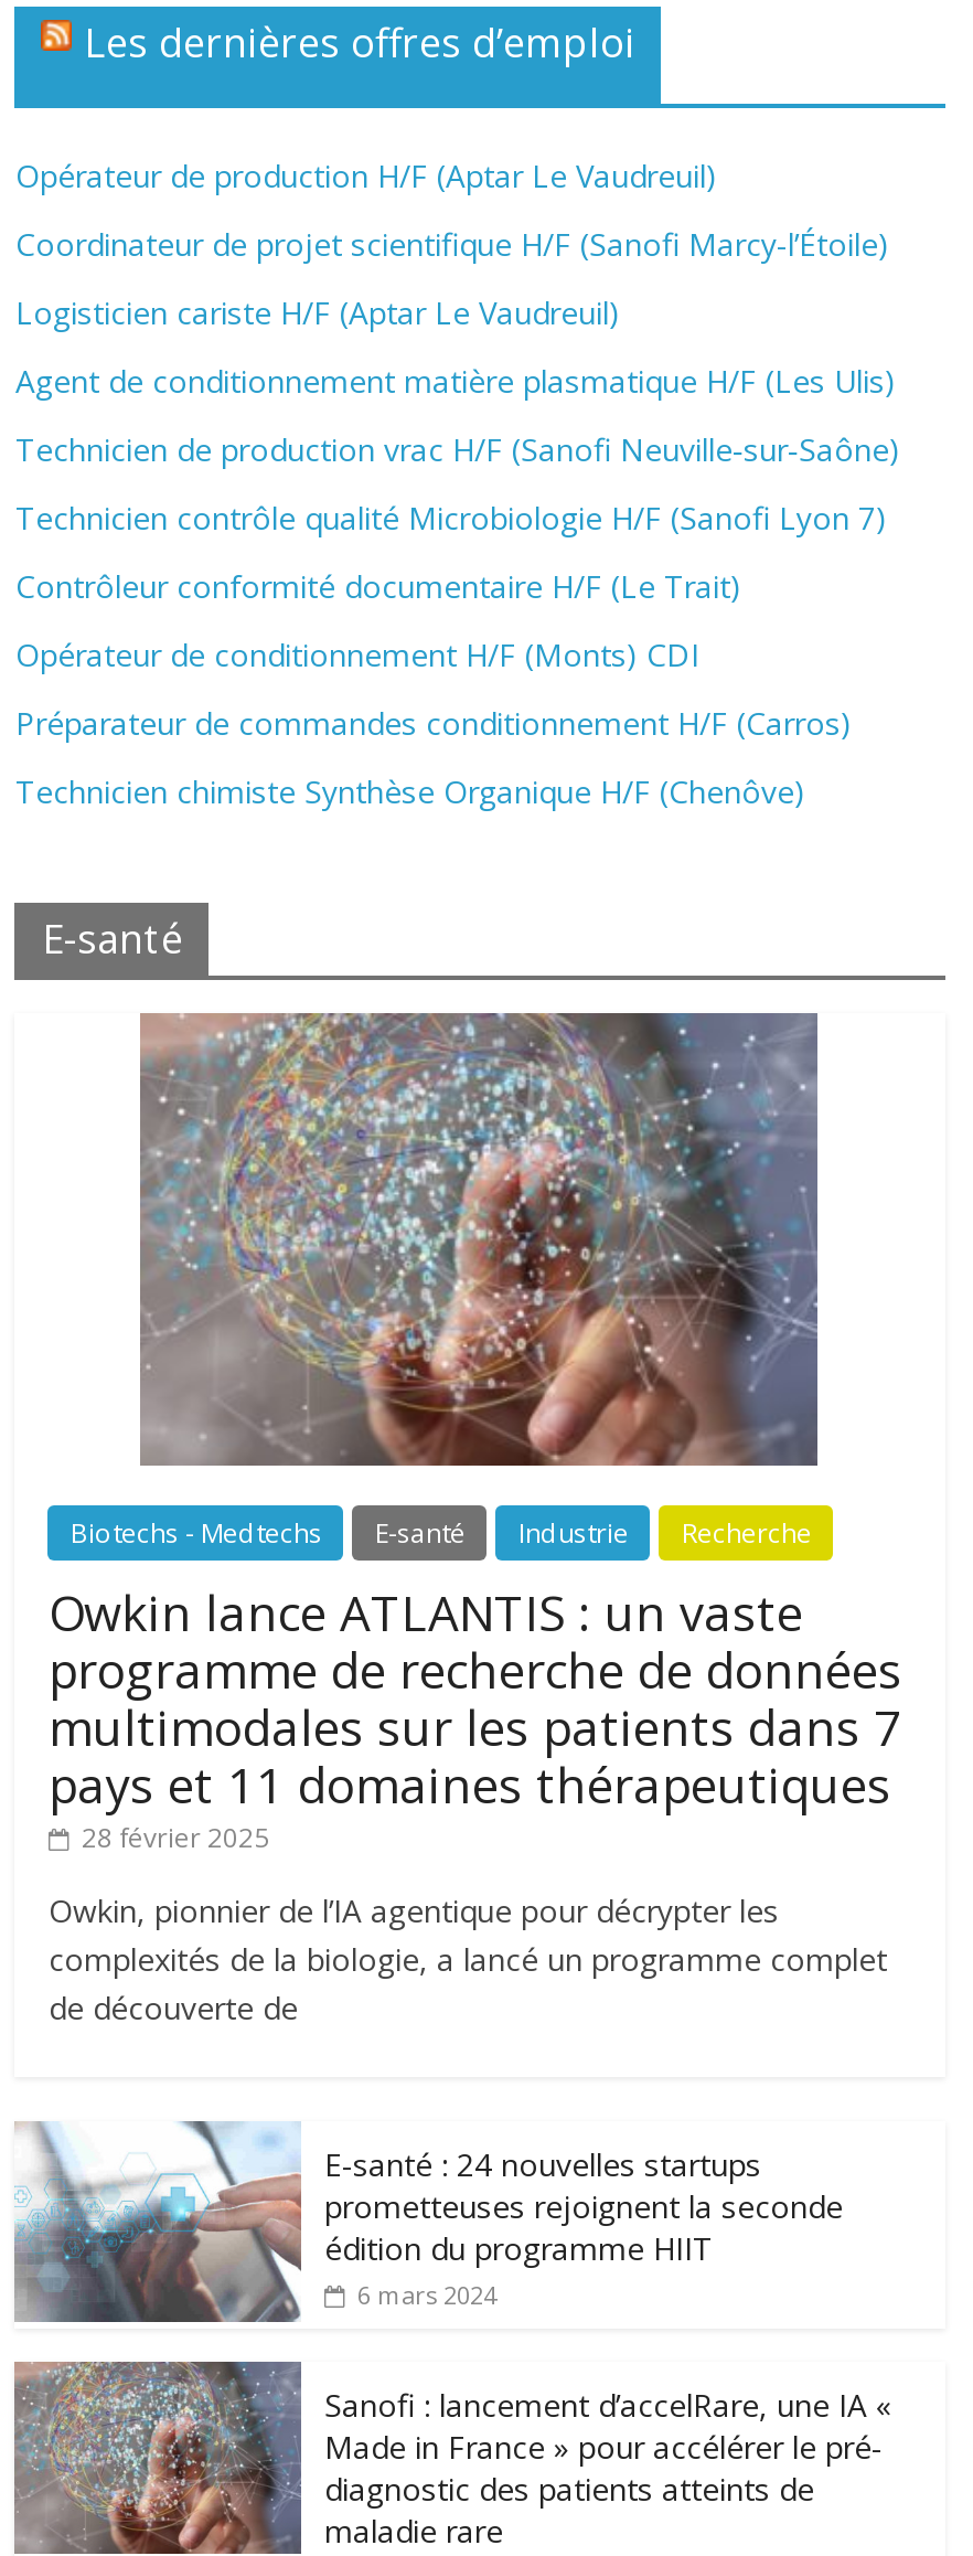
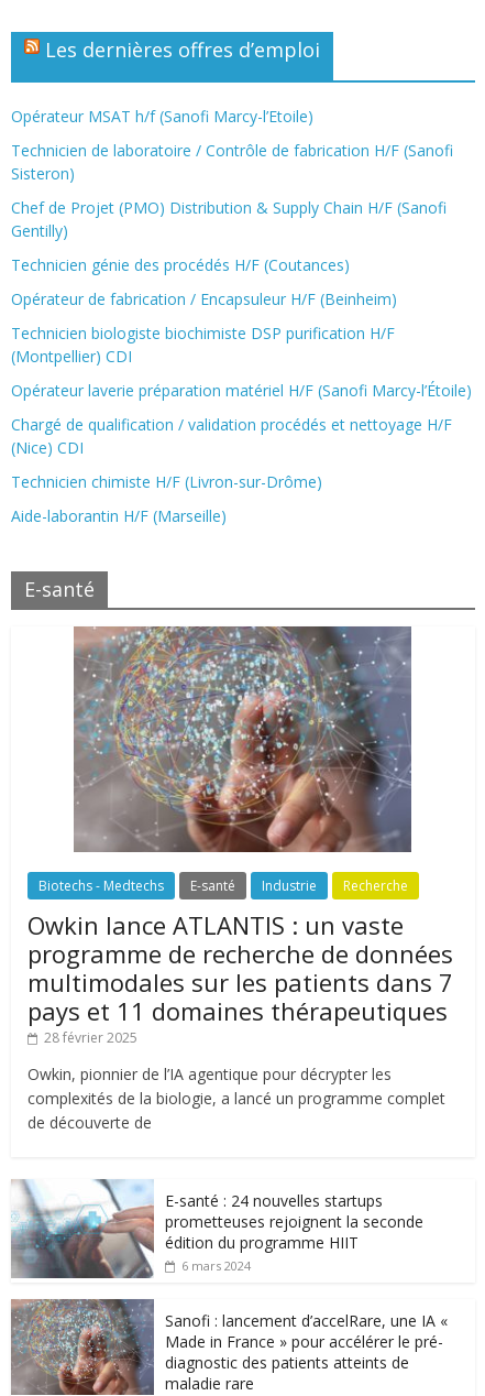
[15,155,717,197] Opérateur de production H/F (Aptar Le Vaudreuil) -> [11,106,314,127] Opérateur MSAT h/f (Sanofi Marcy-l’Etoile)
[15,224,889,266] Coordinateur de projet scientifique H/F (Sanofi Marcy-l’Étoile) -> [11,140,454,184] Technicien de laboratoire / Contrôle de fabrication H/F (Sanofi | Sisteron)
[15,292,620,334] Logisticien cariste H/F (Aptar Le Vaudreuil) -> [11,197,447,241] Chef de Projet (PMO) Distribution & Supply Chain H/F (Sanofi | Gentilly)
[15,360,896,402] Agent de conditionnement matière plasmatique H/F (Les Ulis) -> [11,255,350,276] Technicien génie des procédés H/F (Coutances)
[15,429,900,471] Technicien de production vrac H/F (Sanofi Neuville‑sur‑Saône) -> [11,289,397,310] Opérateur de fabrication / Encapsuleur H/F (Beinheim)
[15,497,887,539] Technicien contrôle qualité Microbiologie H/F (Sanofi Lyon 7) -> [11,323,395,367] Technicien biologiste biochimiste DSP purification H/F | (Montpellier) CDI
[15,566,741,608] Contrôleur conformité documentaire H/F (Le Trait) -> [11,380,472,401] Opérateur laverie préparation matériel H/F (Sanofi Marcy-l’Étoile)
[15,634,699,676] Opérateur de conditionnement H/F (Monts) CDI -> [11,414,452,458] Chargé de qualification / validation procédés et nettoyage H/F | (Nice) CDI
[15,703,851,745] Préparateur de commandes conditionnement H/F (Carros) -> [11,472,323,492] Technicien chimiste H/F (Livron-sur-Drôme)
[15,771,805,813] Technicien chimiste Synthèse Organique H/F (Chenôve) -> [11,506,227,527] Aide-laborantin H/F (Marseille)

